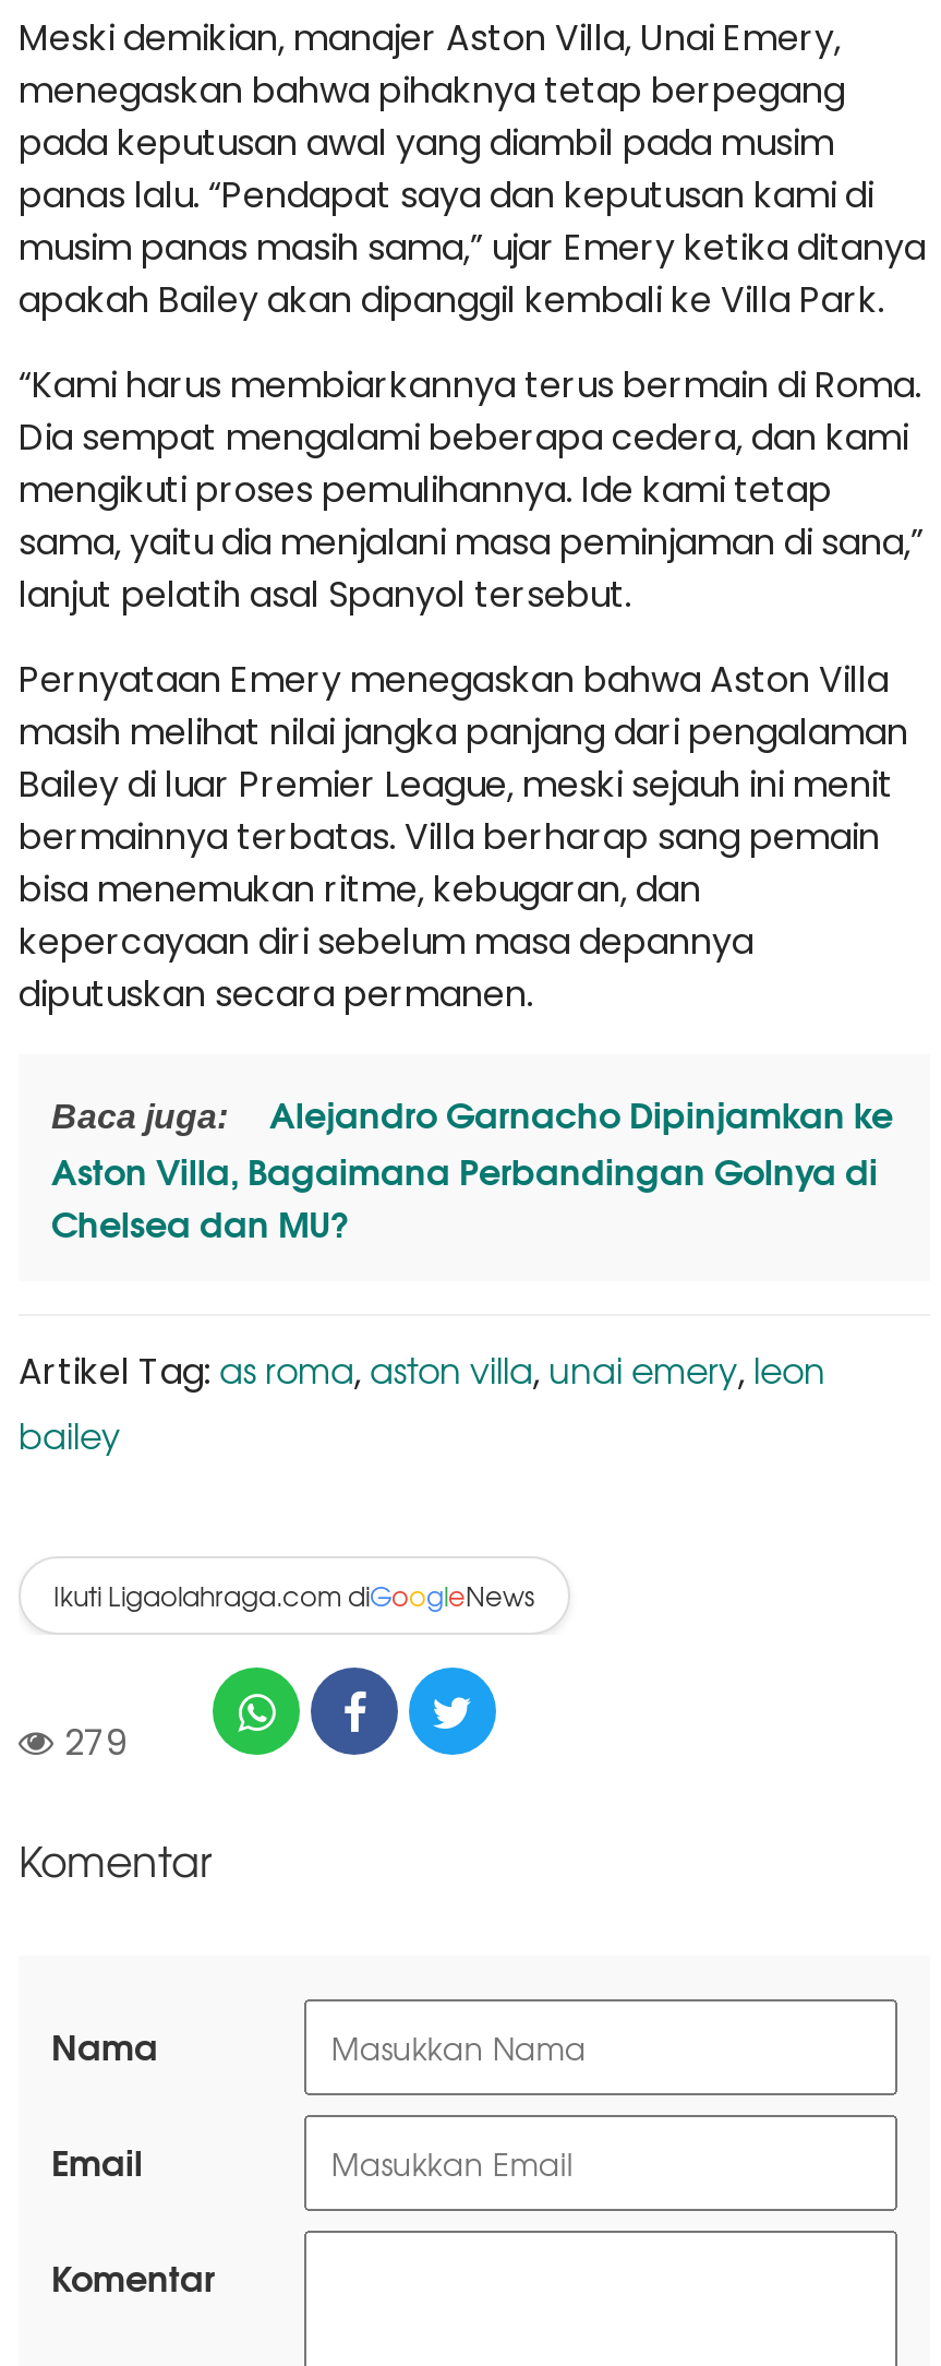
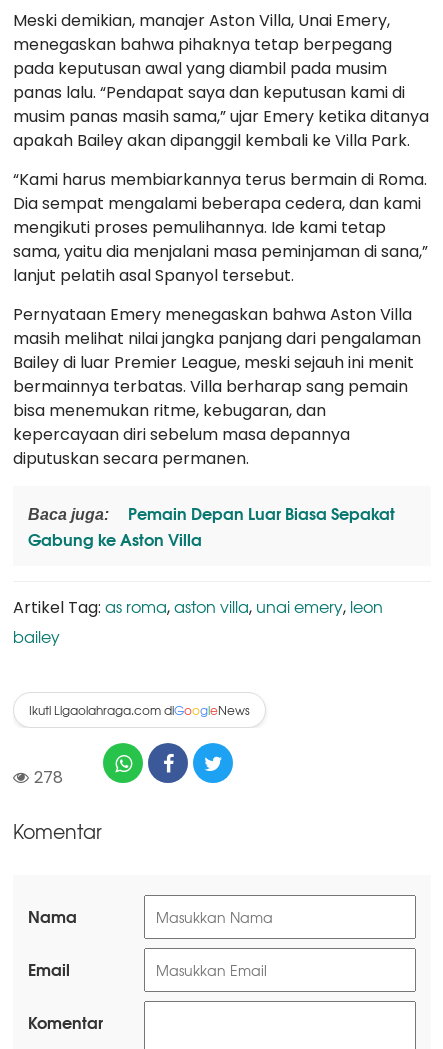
[51,1085,893,1248] Alejandro Garnacho Dipinjamkan ke | Aston Villa, Bagaimana Perbandingan Golnya di | Chelsea dan MU? -> [28,500,395,551] Pemain Depan Luar Biasa Sepakat | Gabung ke Aston Villa
[64,1724,125,1759] 279 -> [34,769,63,785] 278

